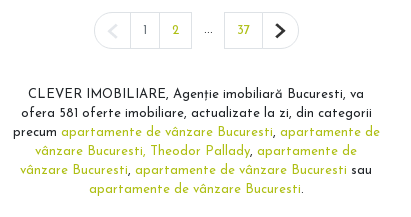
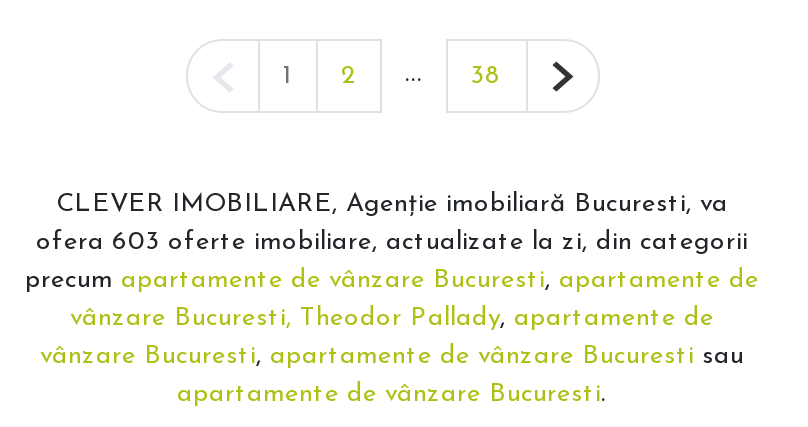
[236,24,249,37] 37 -> [471,63,501,89] 38
[20,107,371,120] ofera 581 oferte imobiliare, actualizate la zi, din categorii -> [36,229,748,255] ofera 603 oferte imobiliare, actualizate la zi, din categorii

